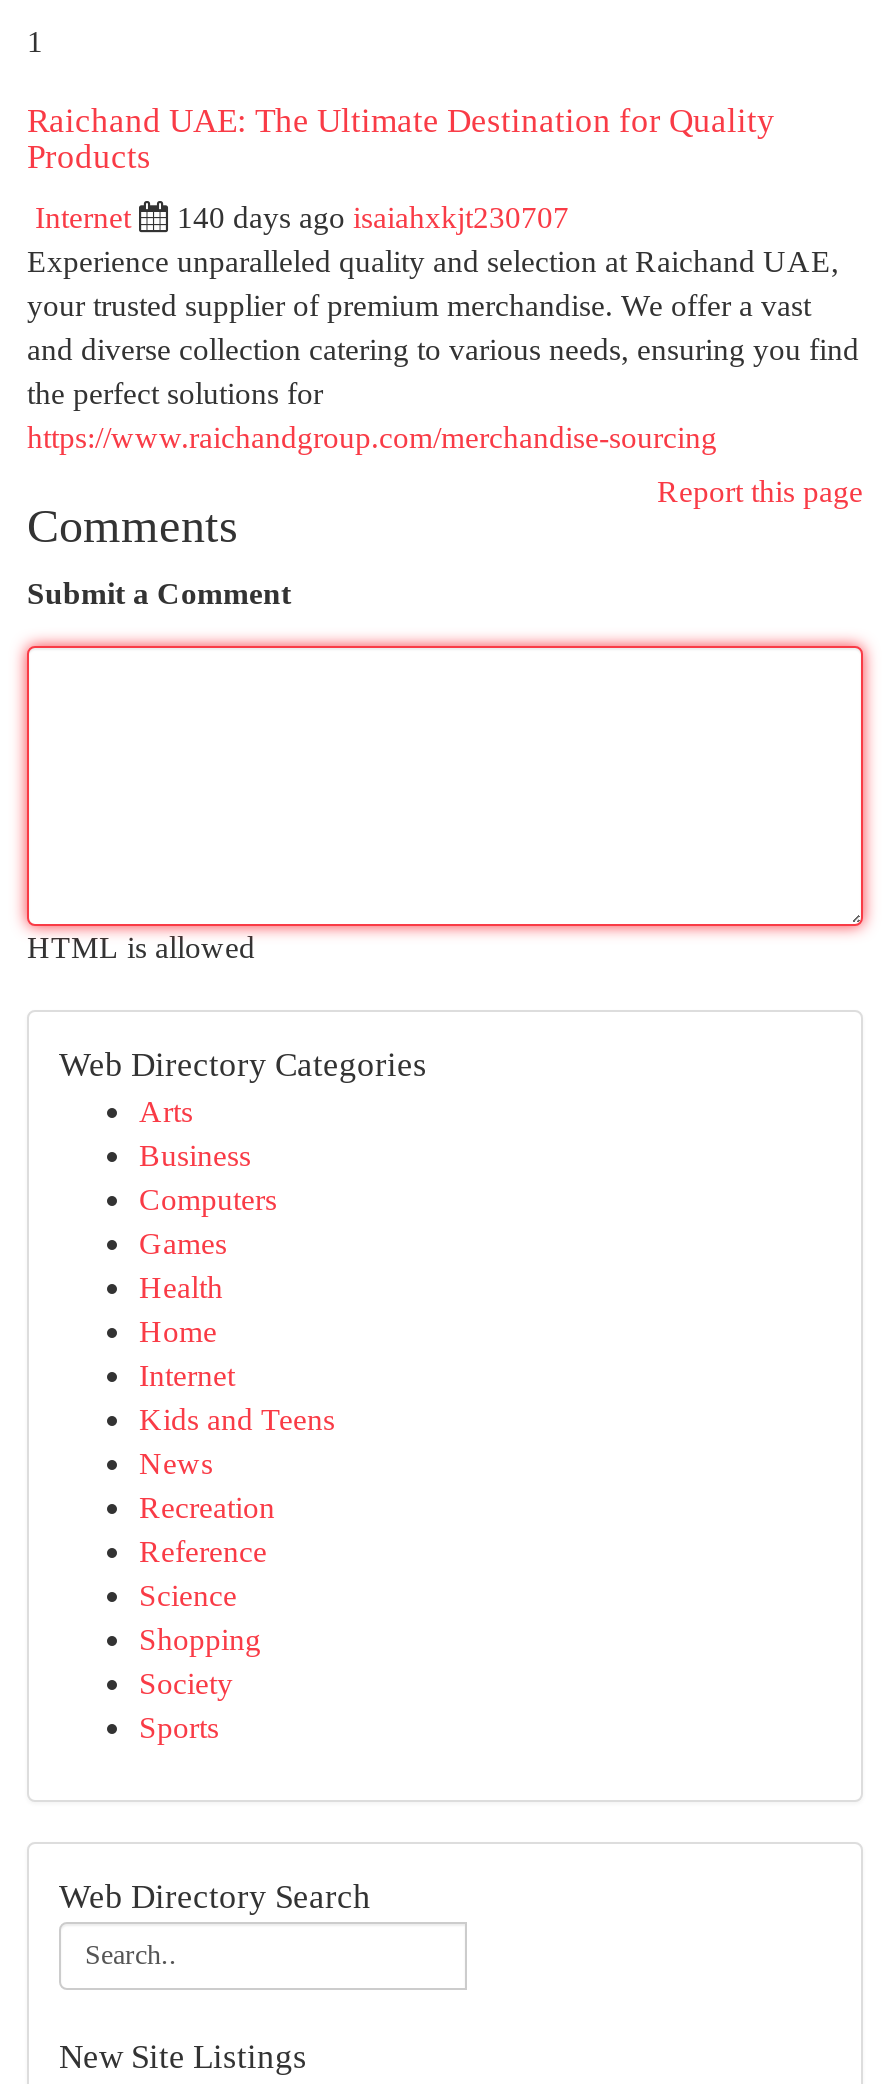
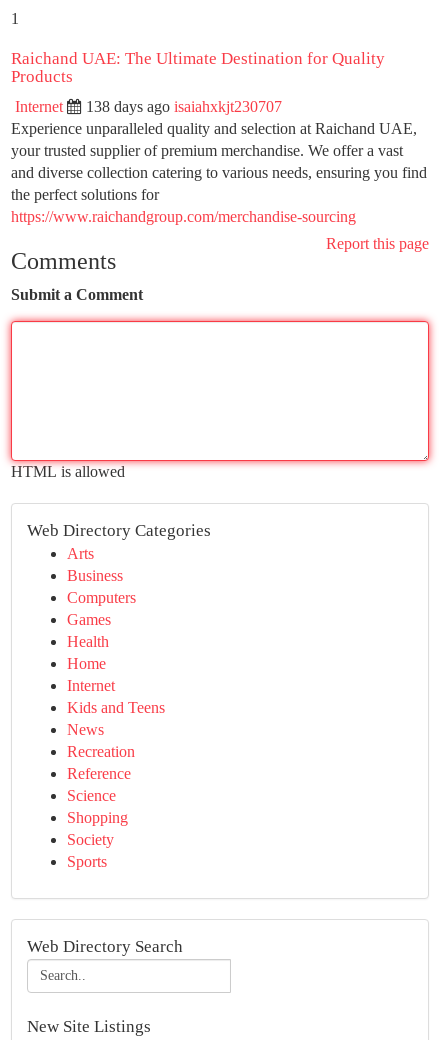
[177,200,569,234] 140 days ago isaiahxkjt230707 -> [86,98,282,115] 138 days ago isaiahxkjt230707

